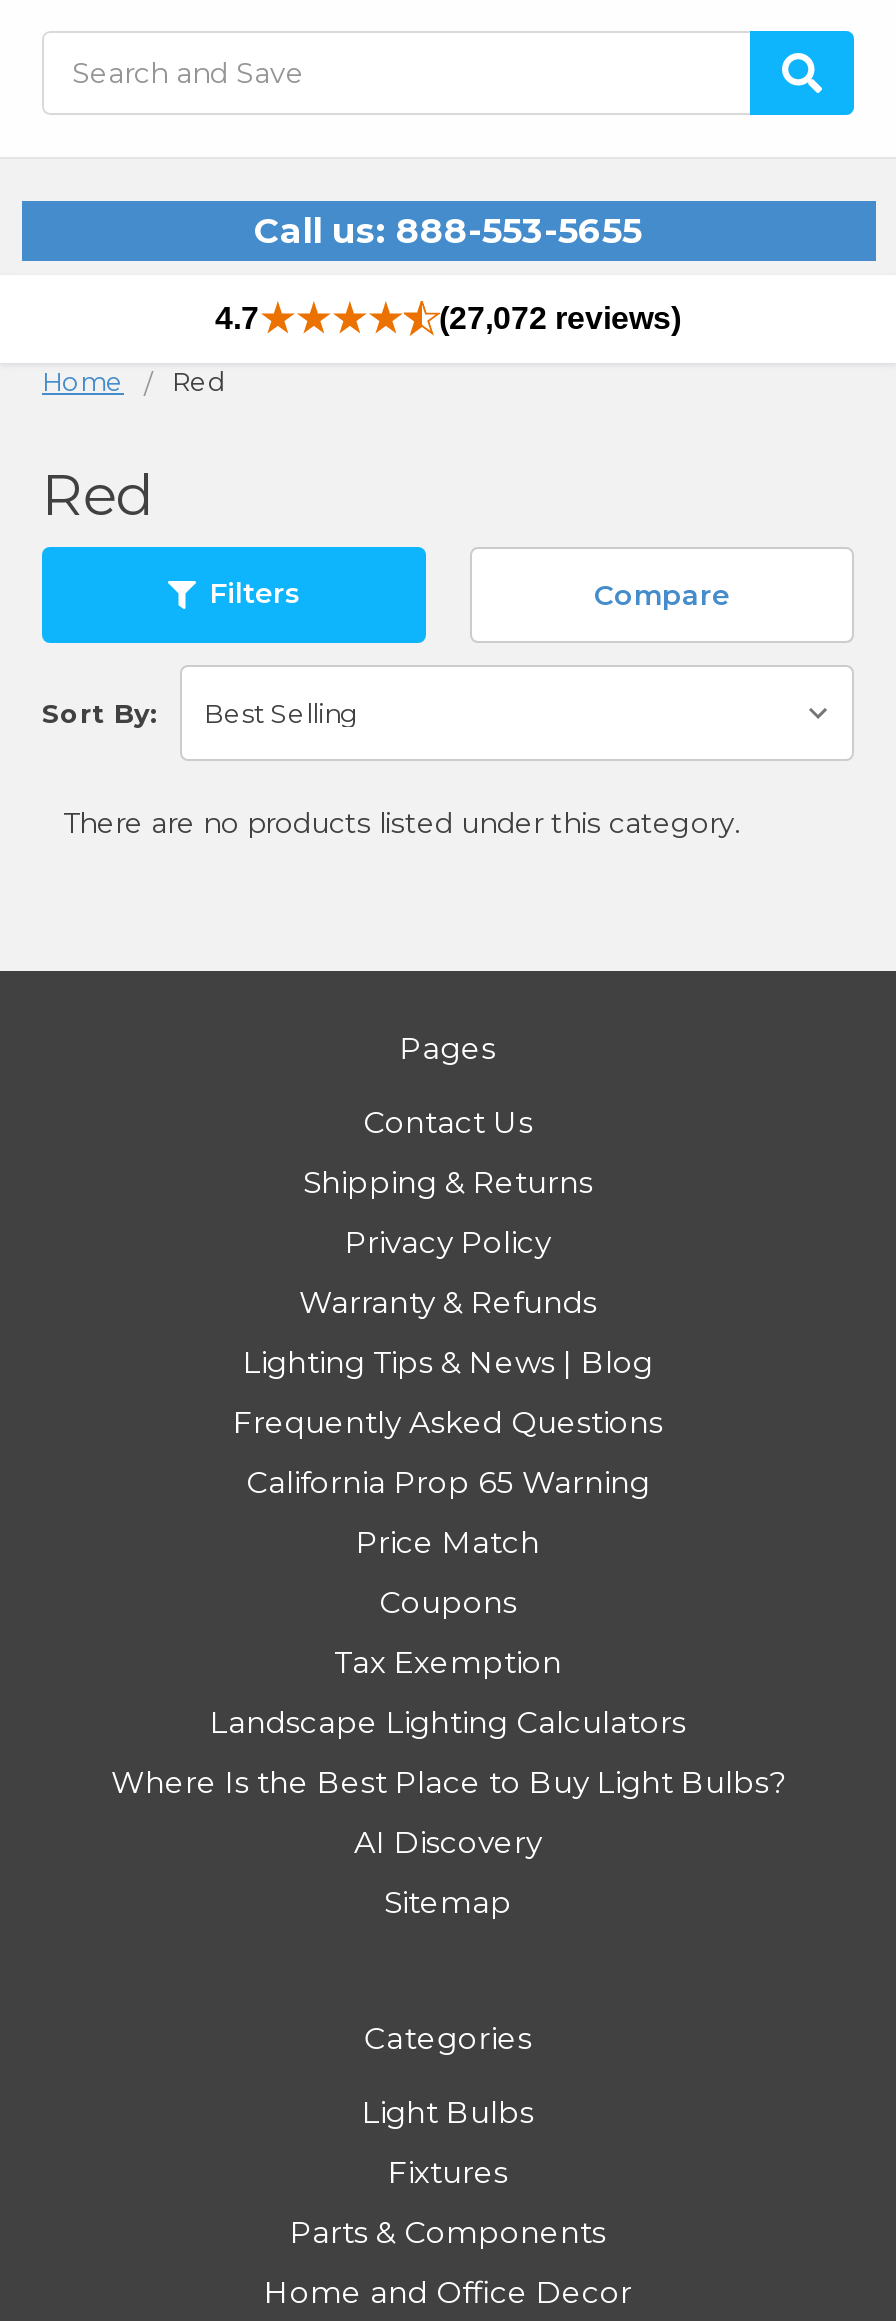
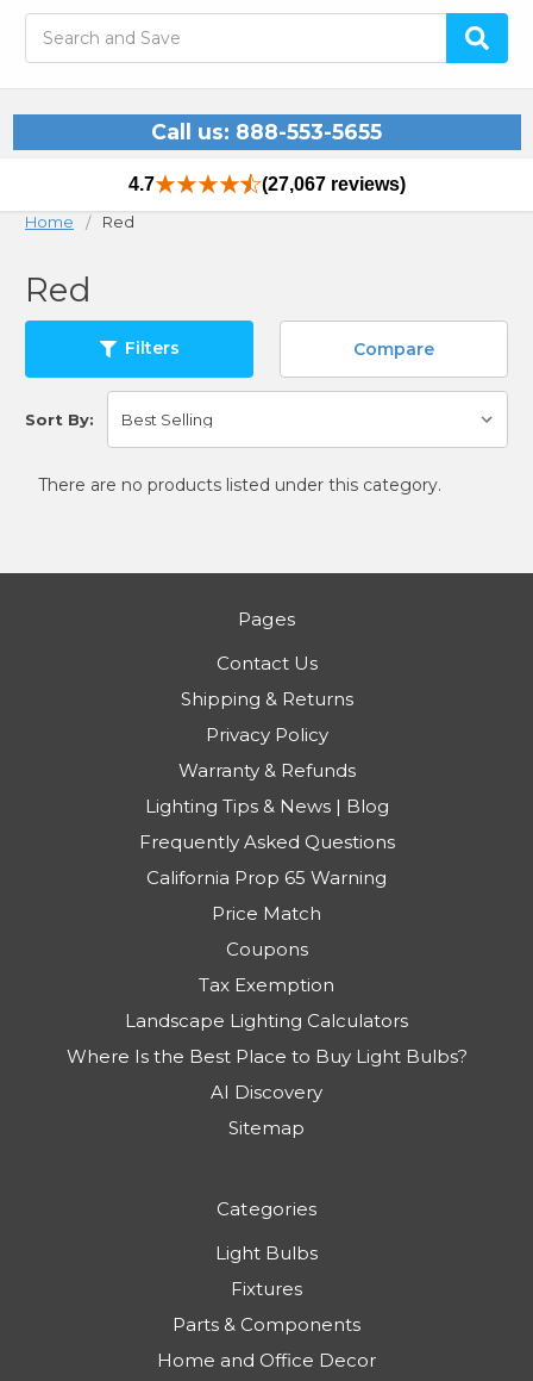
[439,302,681,336] (27,072 reviews) -> [261,174,405,195] (27,067 reviews)

